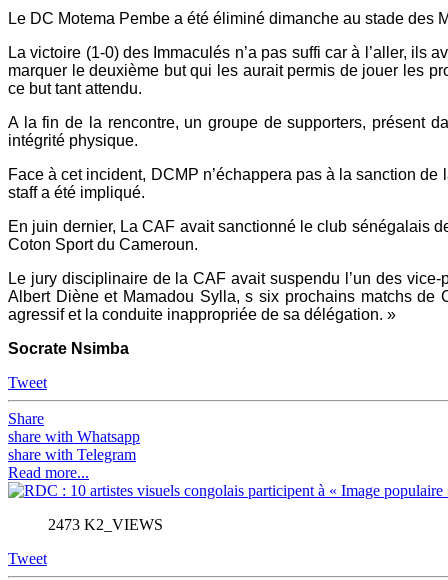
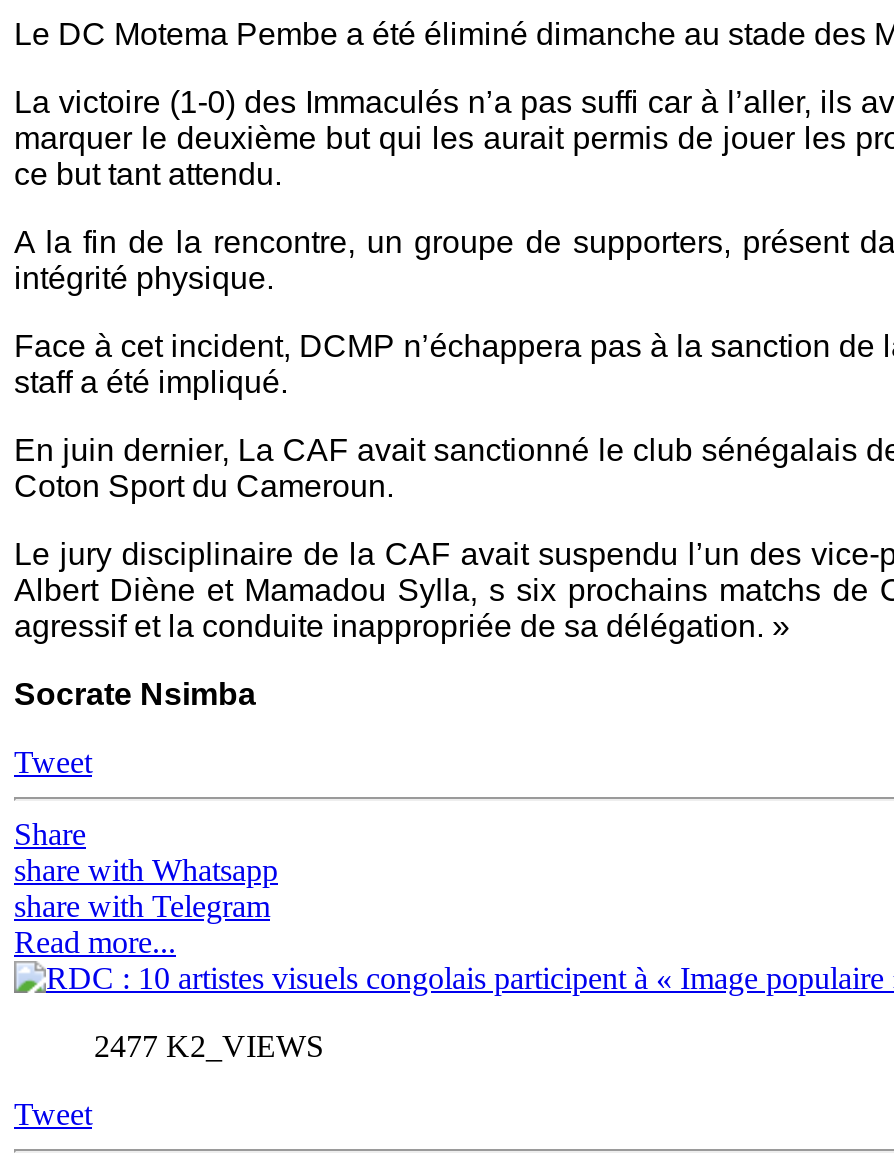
[48,516,163,533] 2473 K2_VIEWS -> [94,1029,324,1063] 2477 K2_VIEWS

